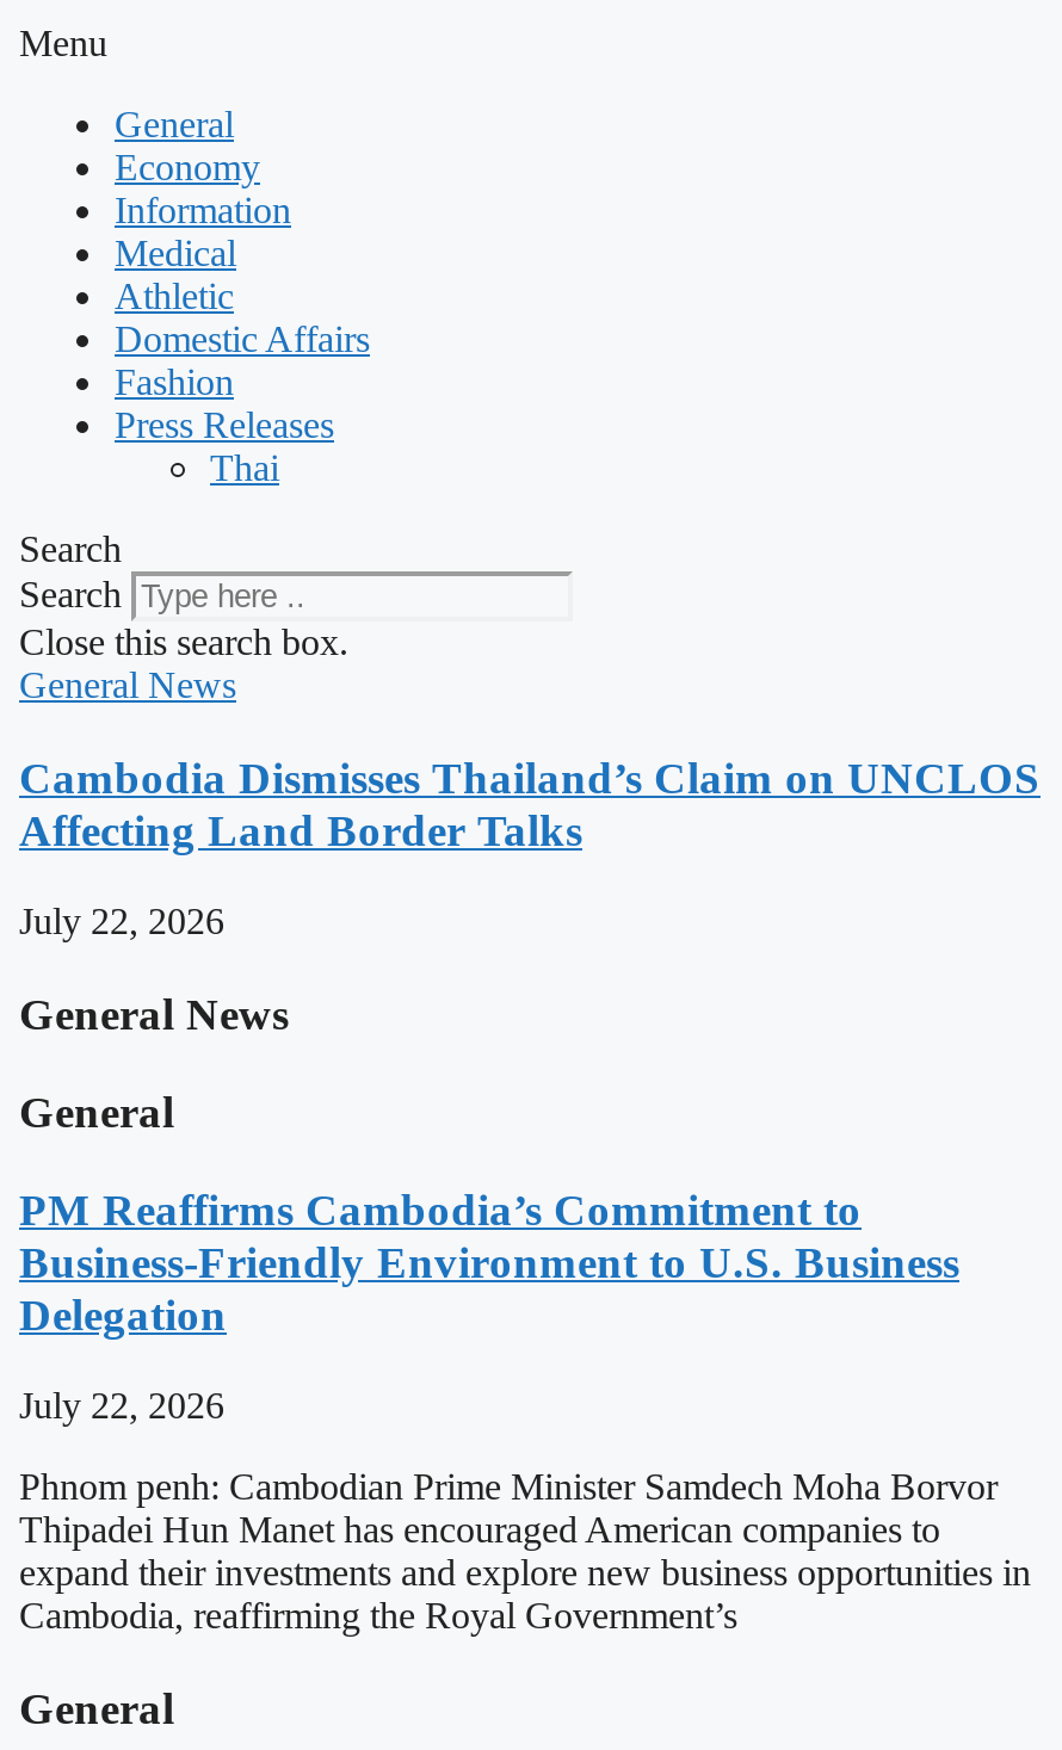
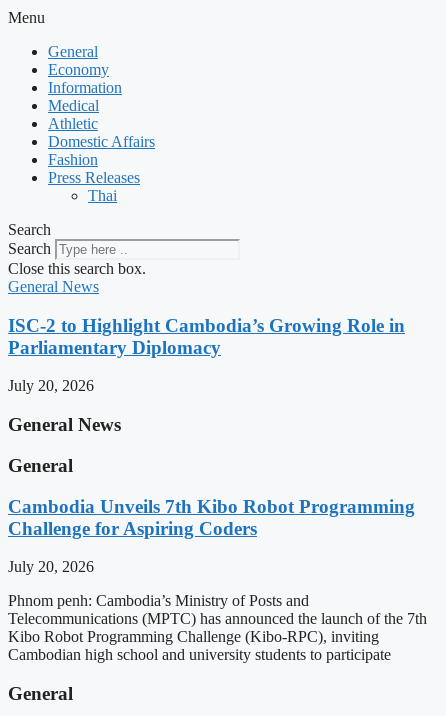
[19,752,1041,855] Cambodia Dismisses Thailand’s Claim on UNCLOS | Affecting Land Border Talks -> [8,315,405,358] ISC-2 to Highlight Cambodia’s Growing Role in | Parliamentary Diplomacy
[19,902,224,942] July 22, 2026 -> [8,377,94,394] July 20, 2026
[19,1184,959,1339] PM Reaffirms Cambodia’s Commitment to | Business-Friendly Environment to U.S. Business | Delegation -> [8,496,415,539] Cambodia Unveils 7th Kibo Robot Programming | Challenge for Aspiring Coders
[19,1386,224,1426] July 22, 2026 -> [8,558,94,575] July 20, 2026
[19,1467,1031,1636] Phnom penh: Cambodian Prime Minister Samdech Moha Borvor | Thipadei Hun Manet has encouraged American companies to | expand their investments and explore new business opportunities in | Cambodia, reaffirming the Royal Government’s -> [8,592,427,663] Phnom penh: Cambodia’s Ministry of Posts and | Telecommunications (MPTC) has announced the launch of the 7th | Kibo Robot Programming Challenge (Kibo-RPC), inviting | Cambodian high school and university students to participate

